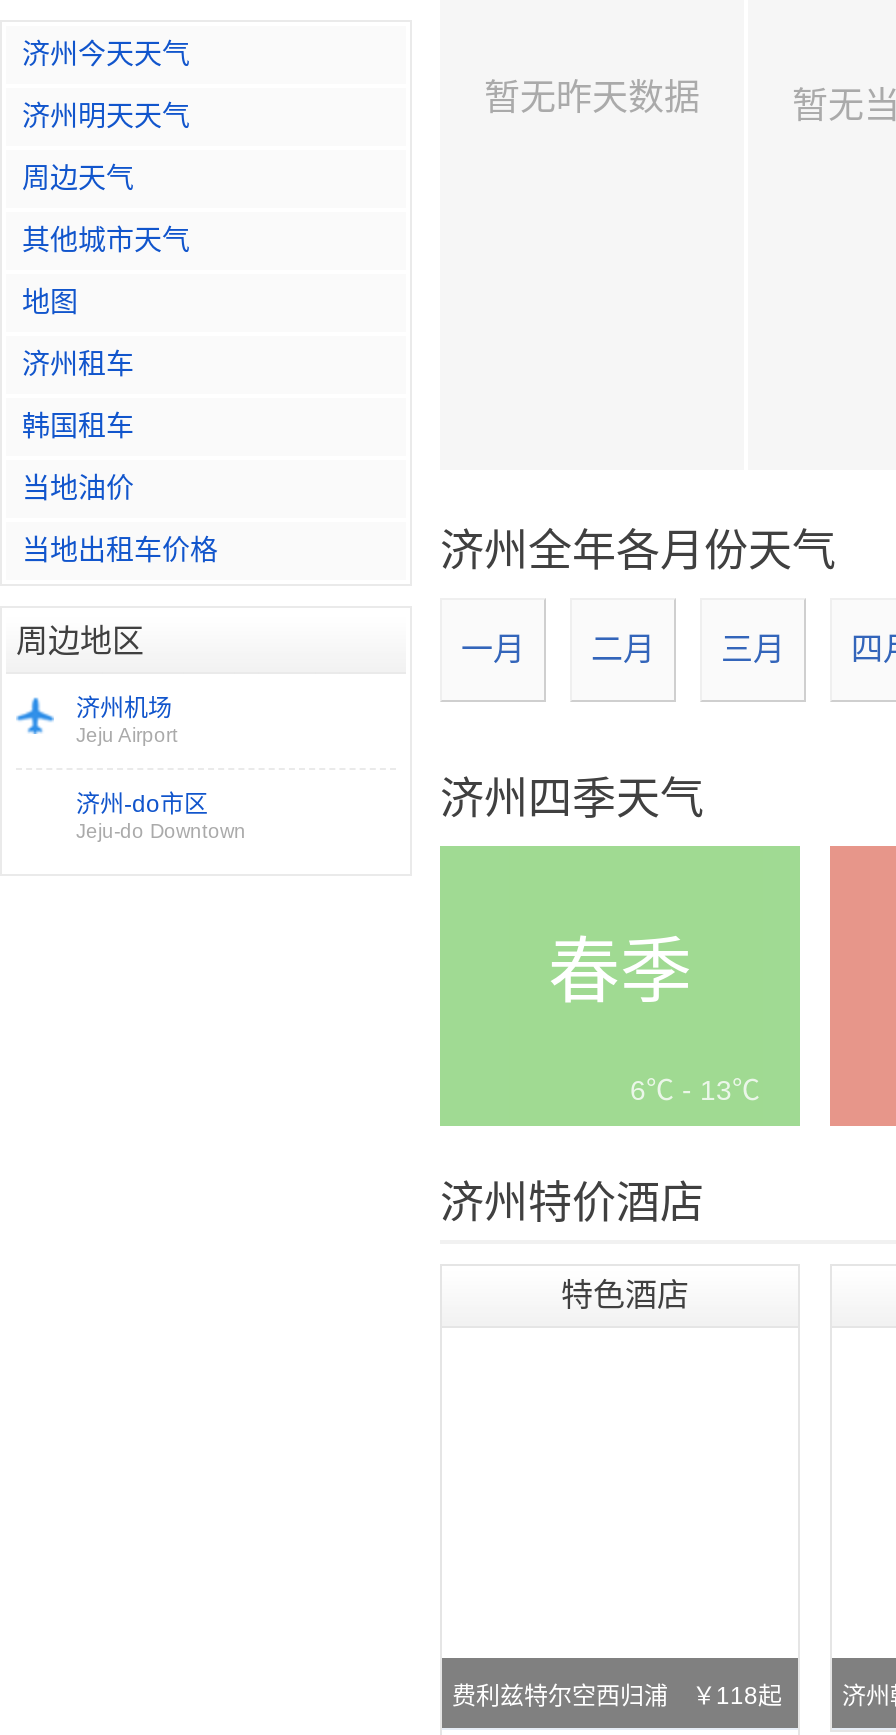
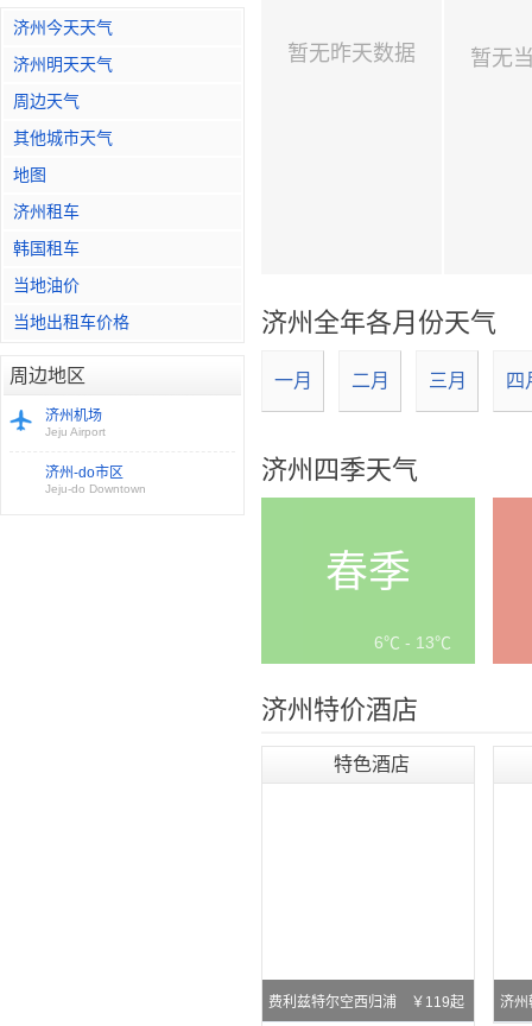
[452,1682,782,1710] 费利兹特尔空西归浦 ￥118起 -> [268,994,464,1011] 费利兹特尔空西归浦 ￥119起

